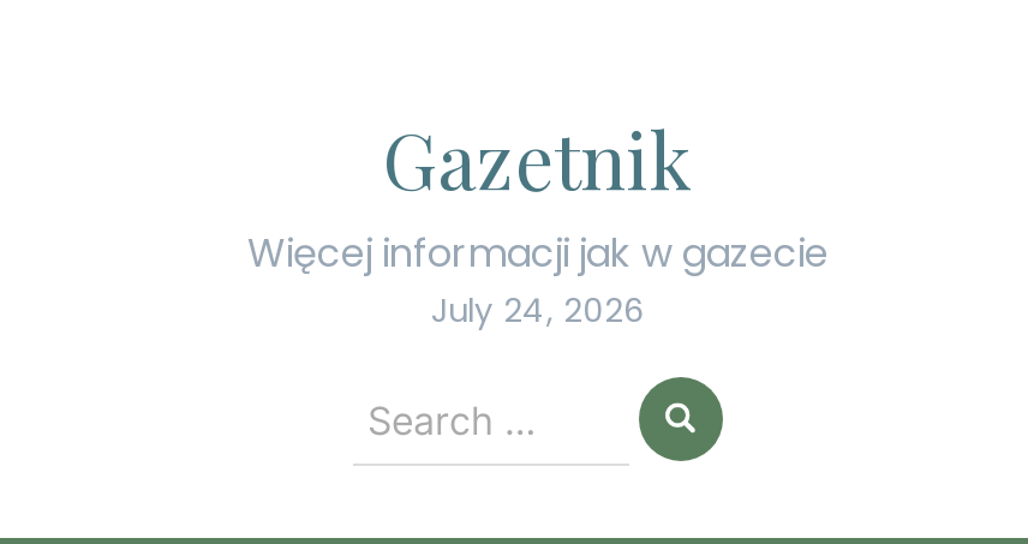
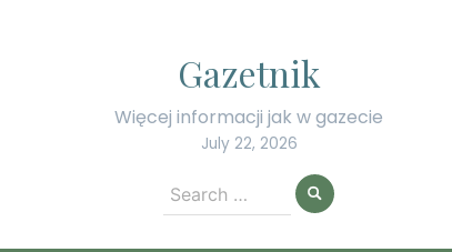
[431,288,645,334] July 24, 2026 -> [200,133,297,154] July 22, 2026

